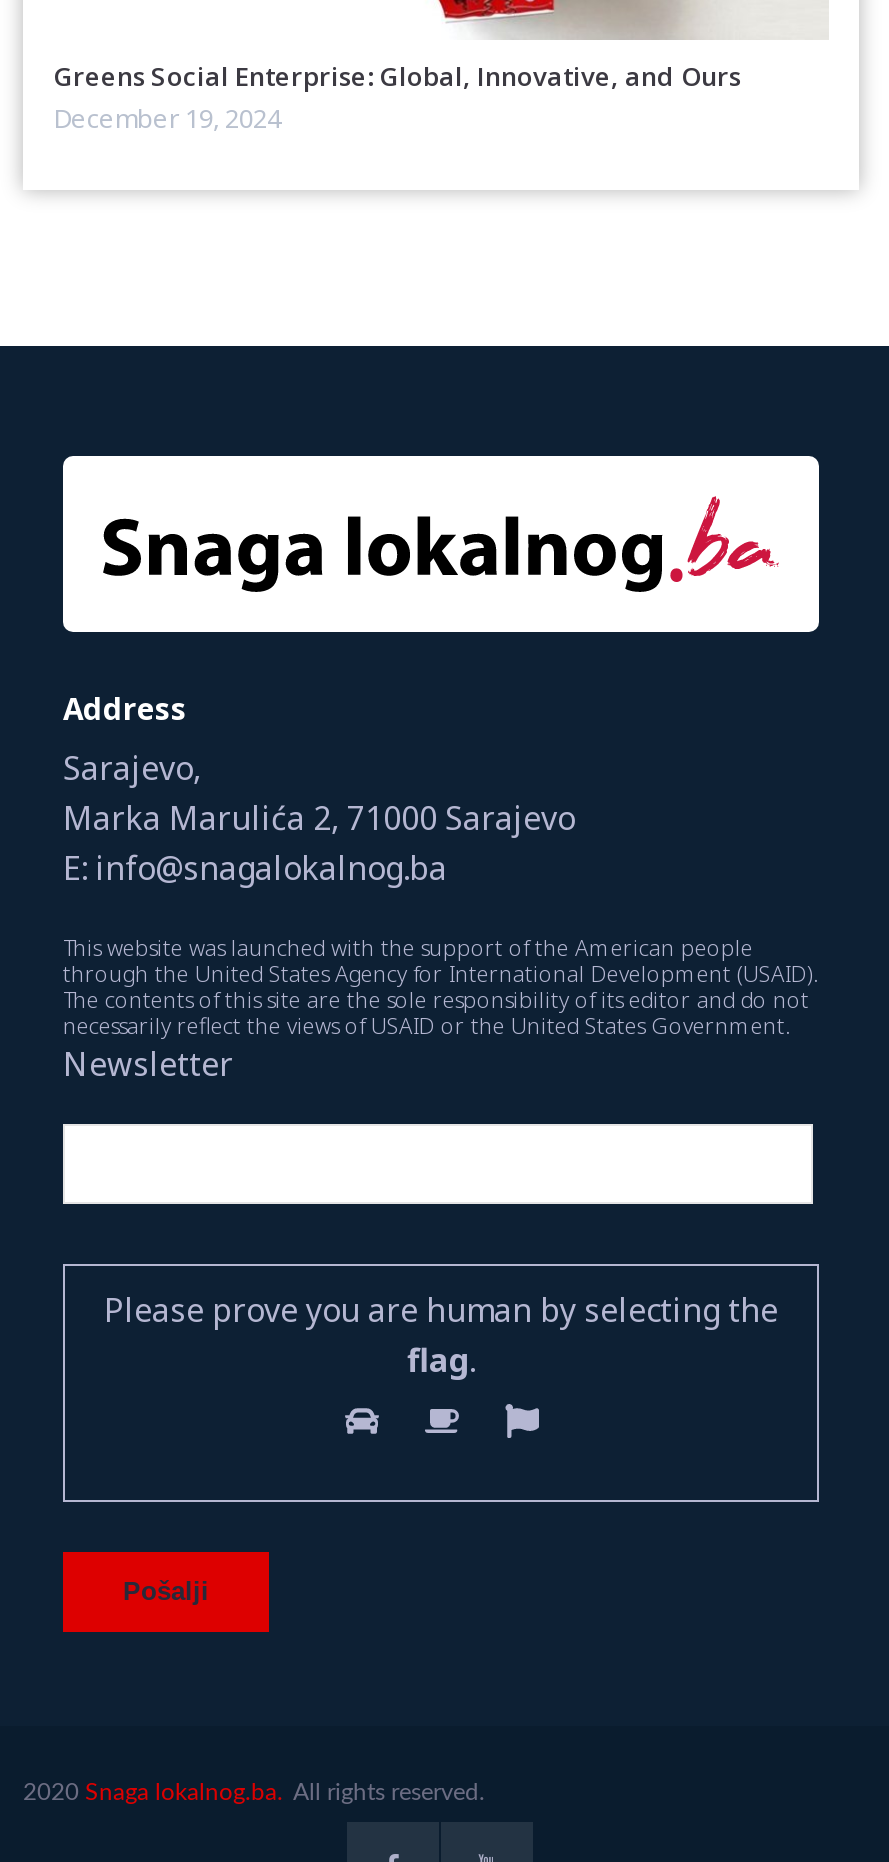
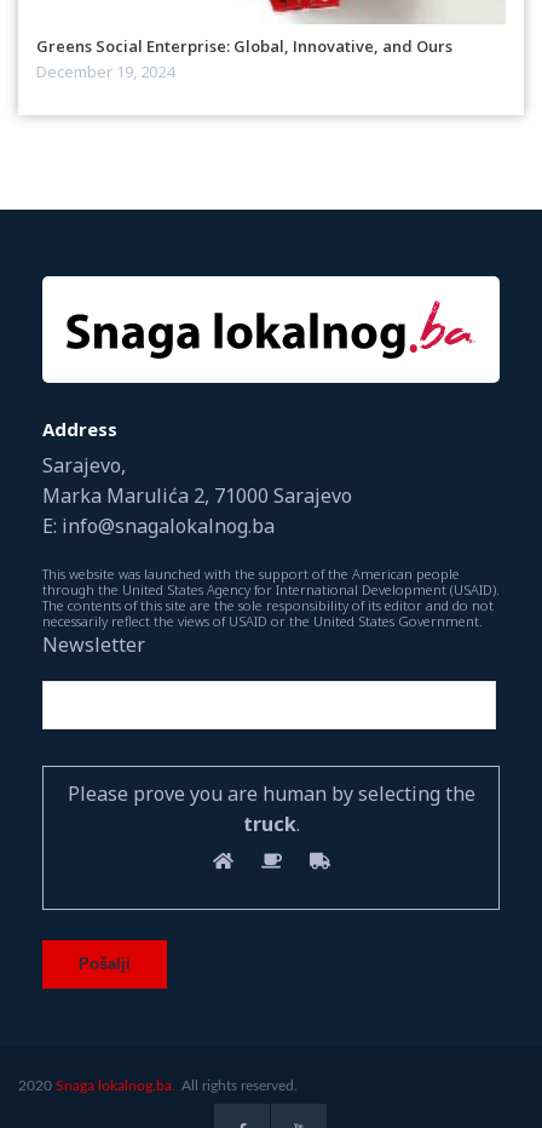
[407,1338,475,1382] flag. -> [243,810,299,837] truck.

